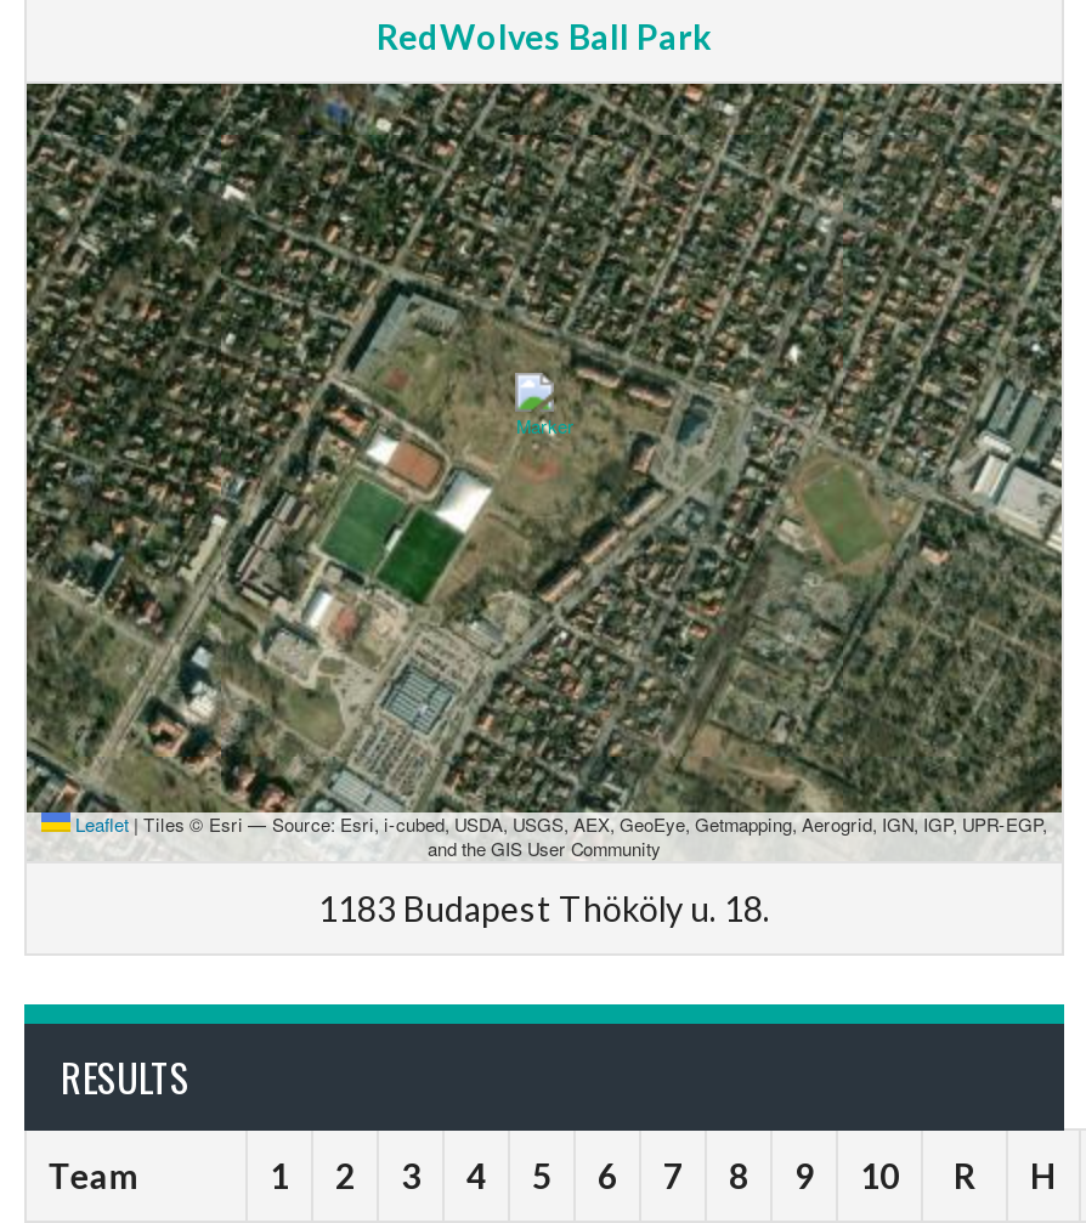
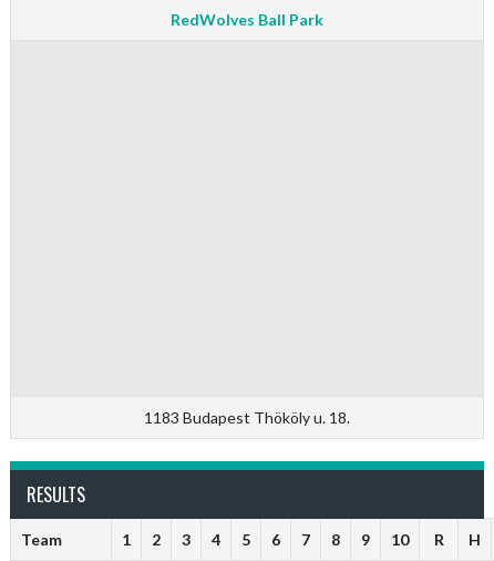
[24,81,1064,861] [image] | Leaflet Tiles © Esri — Source: Esri, i-cubed, USDA, USGS, AEX, GeoEye, Getmapping, Aerogrid, IGN, IGP, UPR-EGP, | and the GIS User Community -> none

